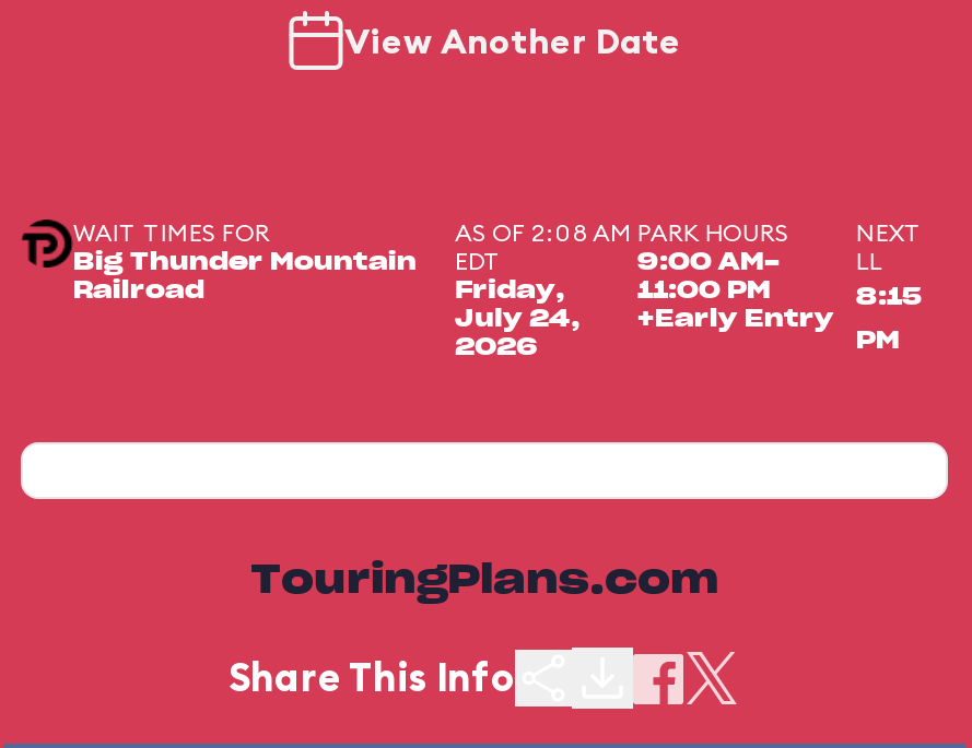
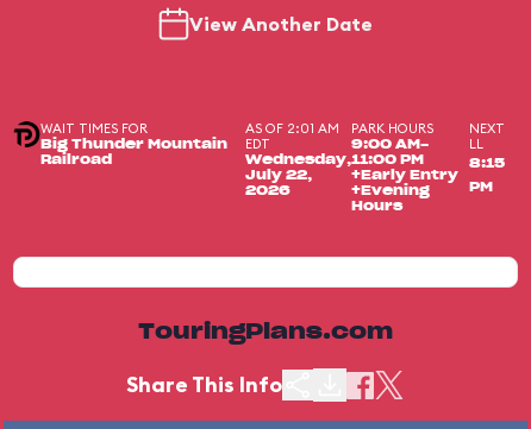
[455,217,788,248] AS OF 2:08 AM PARK HOURS -> [245,120,434,137] AS OF 2:01 AM PARK HOURS
[455,278,579,331] Friday, | July 24, -> [245,153,351,182] Wednesday, | July 22,
none -> [351,184,430,213] +Evening | Hours

